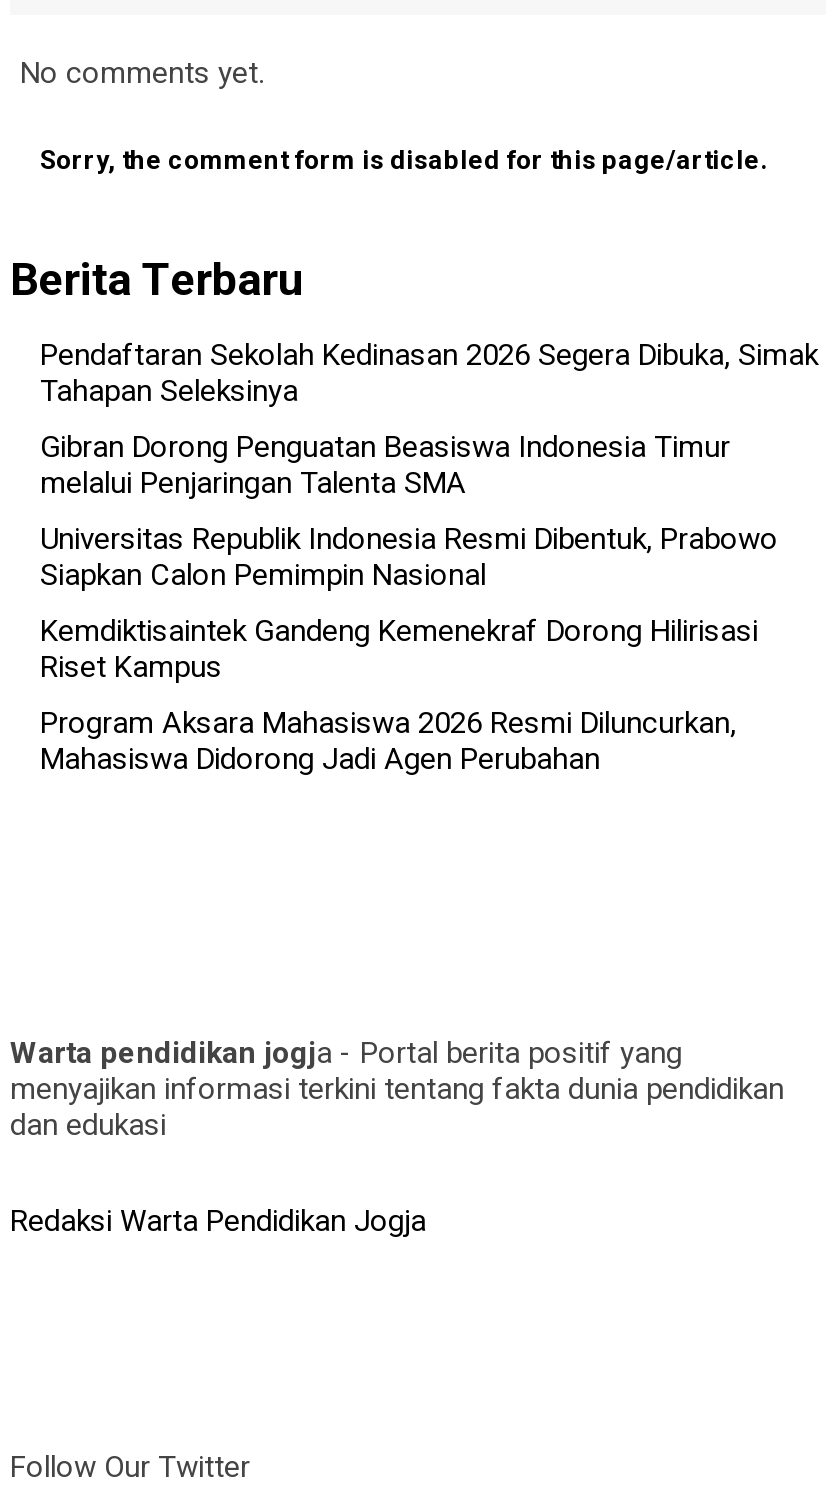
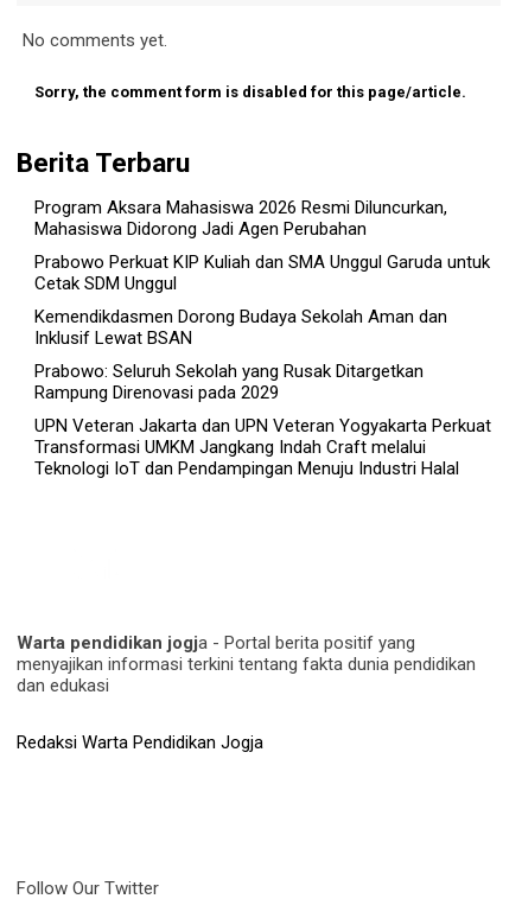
[40,338,818,686] Pendaftaran Sekolah Kedinasan 2026 Segera Dibuka, Simak | Tahapan Seleksinya | Gibran Dorong Penguatan Beasiswa Indonesia Timur | melalui Penjaringan Talenta SMA | Universitas Republik Indonesia Resmi Dibentuk, Prabowo | Siapkan Calon Pemimpin Nasional | Kemdiktisaintek Gandeng Kemenekraf Dorong Hilirisasi | Riset Kampus -> none
moved [40,706,736,778] -> [34,197,447,240]: Program Aksara Mahasiswa 2026 Resmi Diluncurkan, | Mahasiswa Didorong Jadi Agen Perubahan
none -> [34,252,491,480] Prabowo Perkuat KIP Kuliah dan SMA Unggul Garuda untuk | Cetak SDM Unggul | Kemendikdasmen Dorong Budaya Sekolah Aman dan | Inklusif Lewat BSAN | Prabowo: Seluruh Sekolah yang Rusak Ditargetkan | Rampung Direnovasi pada 2029 | UPN Veteran Jakarta dan UPN Veteran Yogyakarta Perkuat | Transformasi UMKM Jangkang Indah Craft melalui | Teknologi IoT dan Pendampingan Menuju Industri Halal

